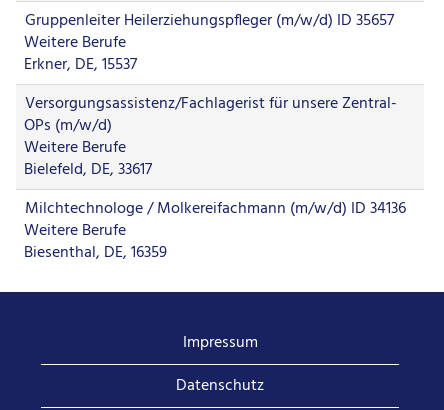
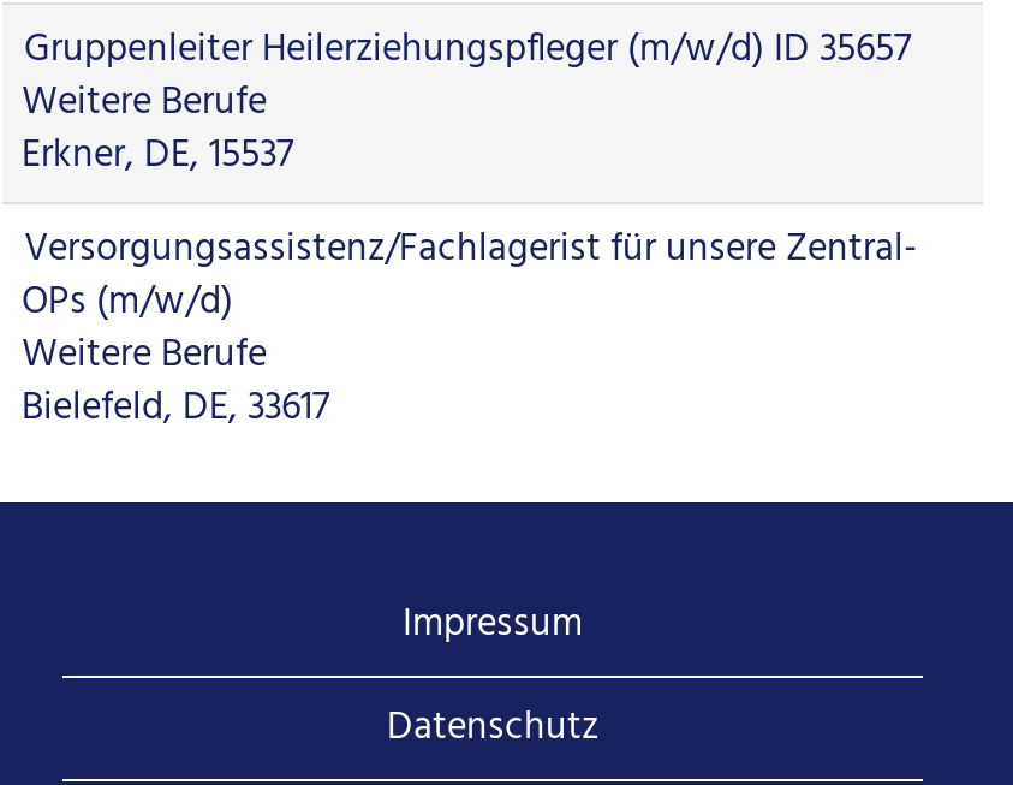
[24,196,406,266] Milchtechnologe / Molkereifachmann (m/w/d) ID 34136 | Weitere Berufe | Biesenthal, DE, 16359 -> none

